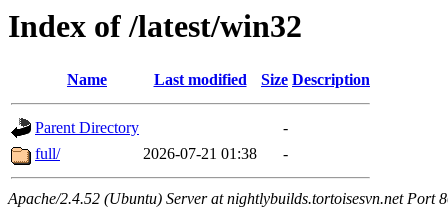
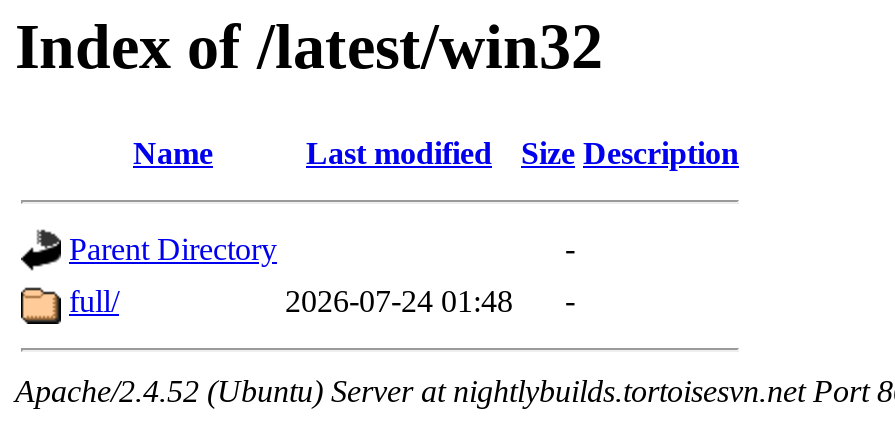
[143,145,257,162] 2026-07-21 01:38 -> [285,285,513,319] 2026-07-24 01:48

